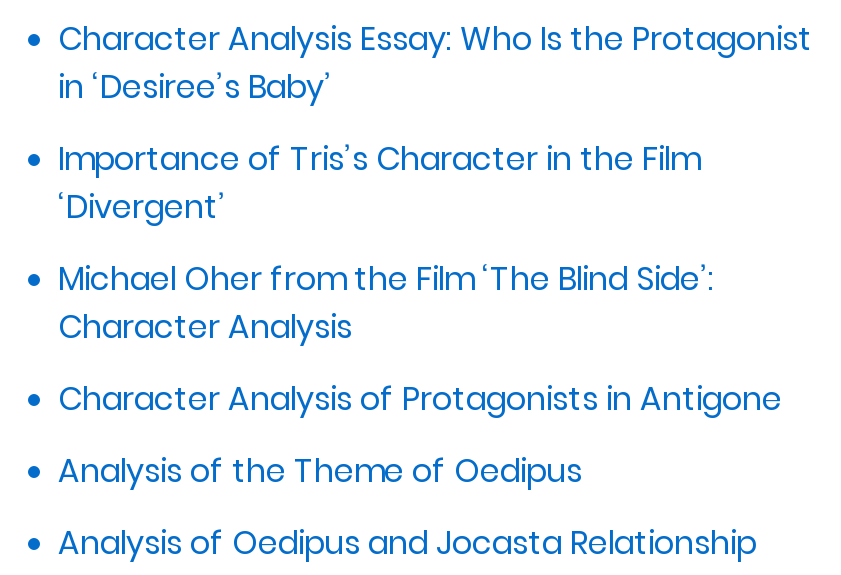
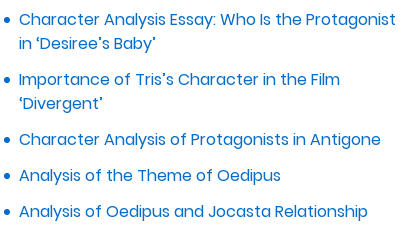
[58,255,714,349] Michael Oher from the Film ‘The Blind Side’: | Character Analysis -> none

